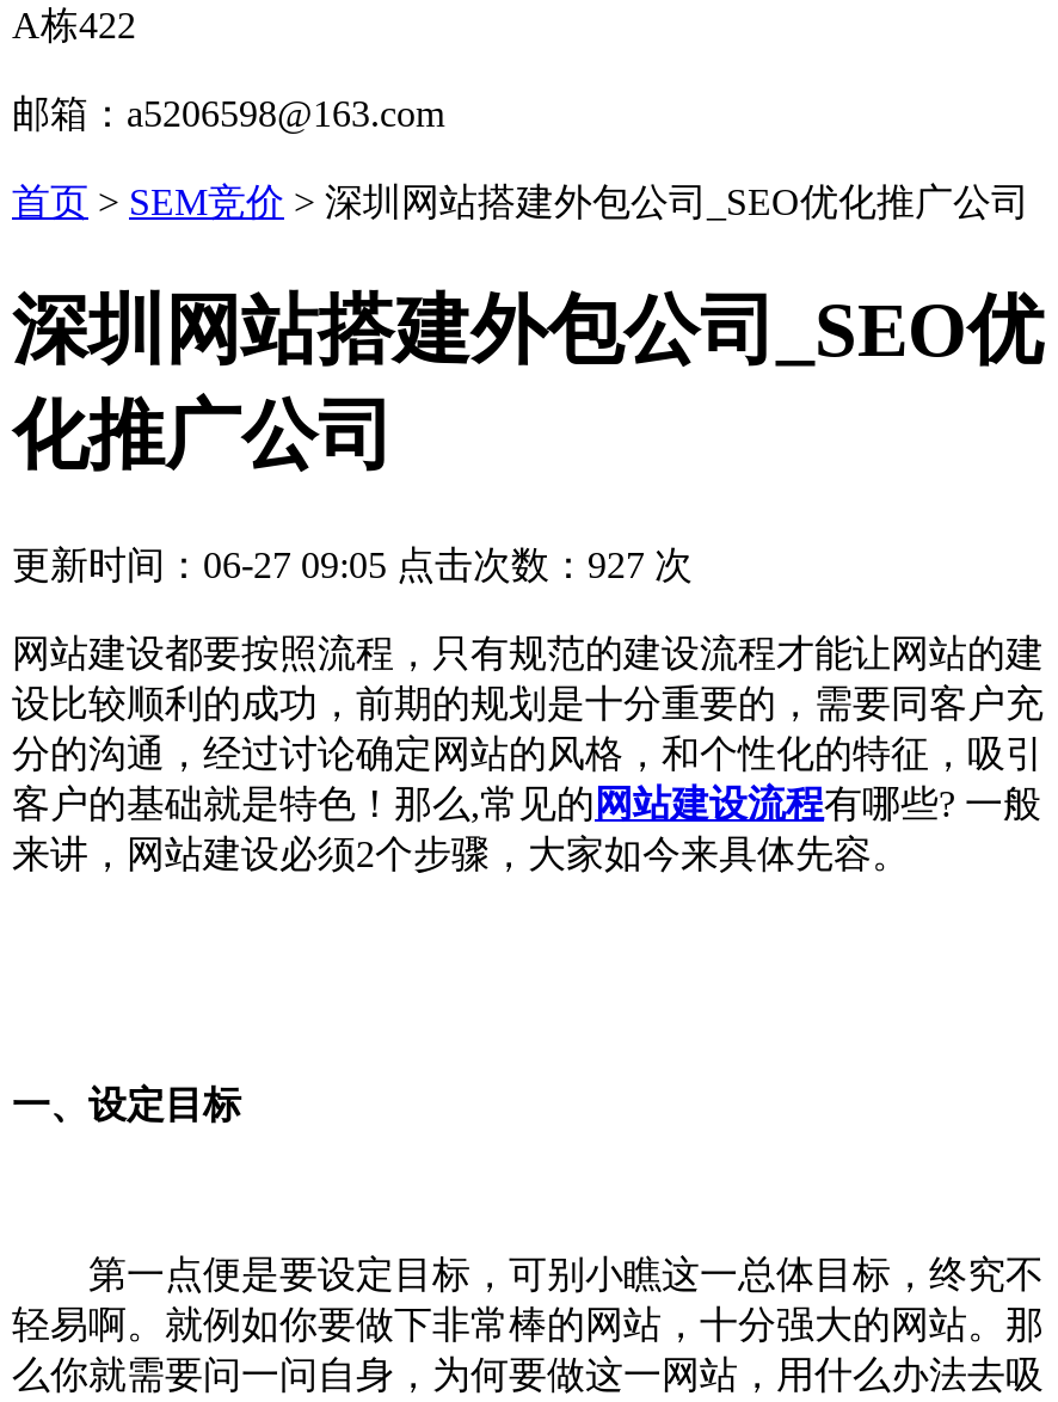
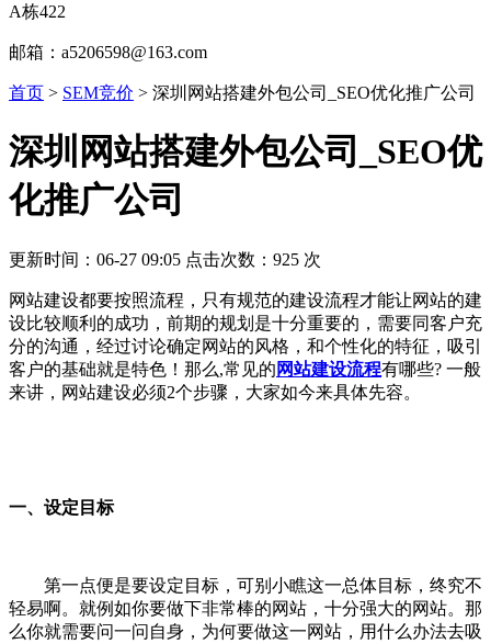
[12,544,693,585] 更新时间：06-27 09:05 点击次数：927 次 -> [9,250,321,269] 更新时间：06-27 09:05 点击次数：925 次

